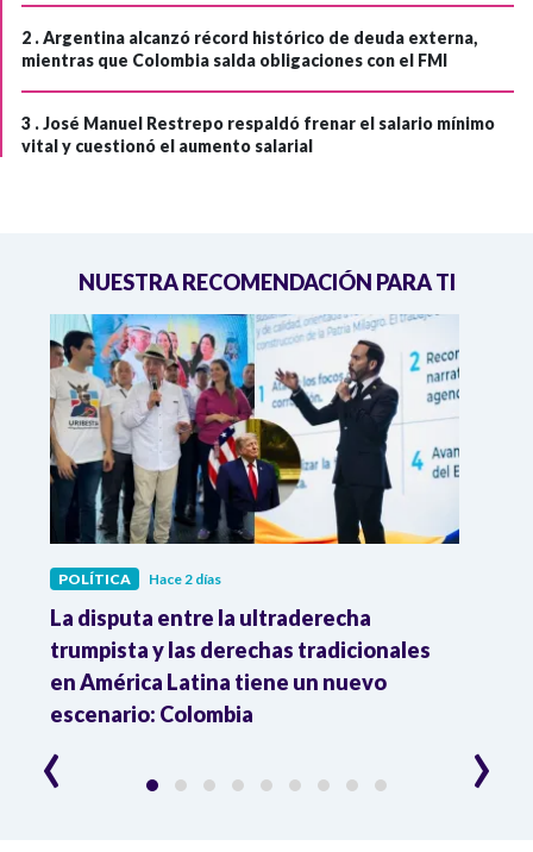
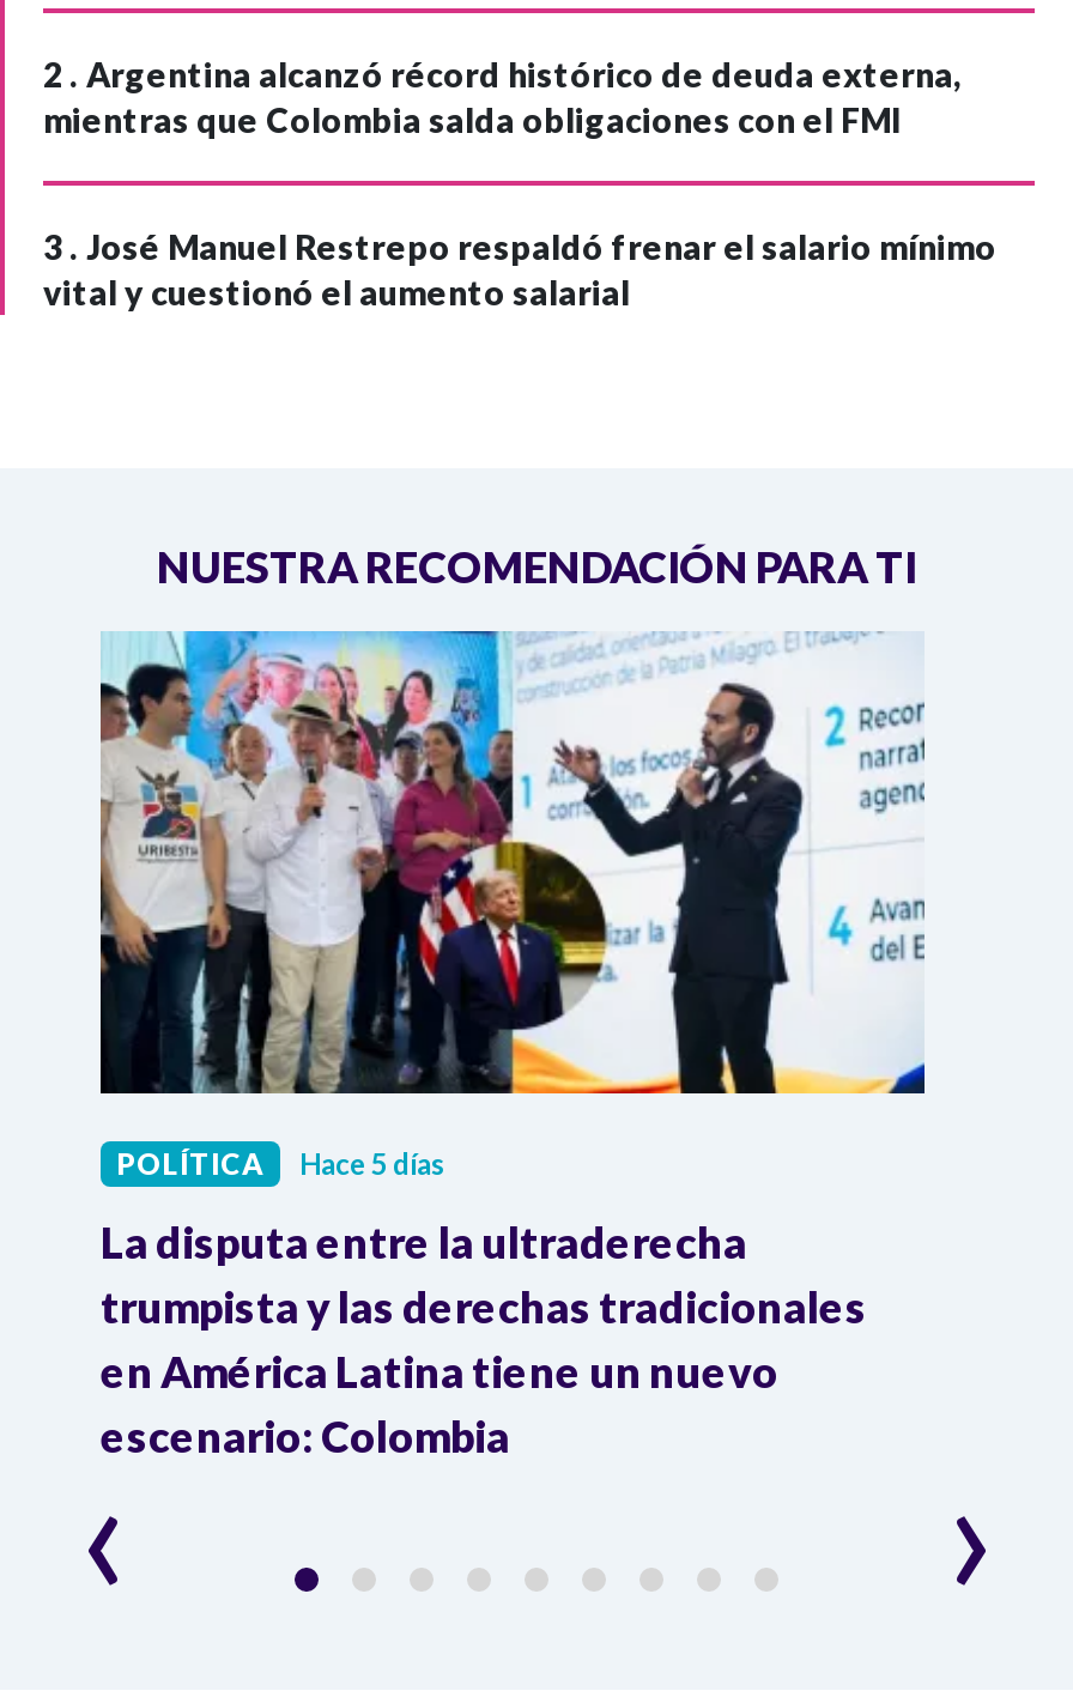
[58,570,221,587] POLÍTICA Hace 2 días -> [117,1145,445,1181] POLÍTICA Hace 5 días

